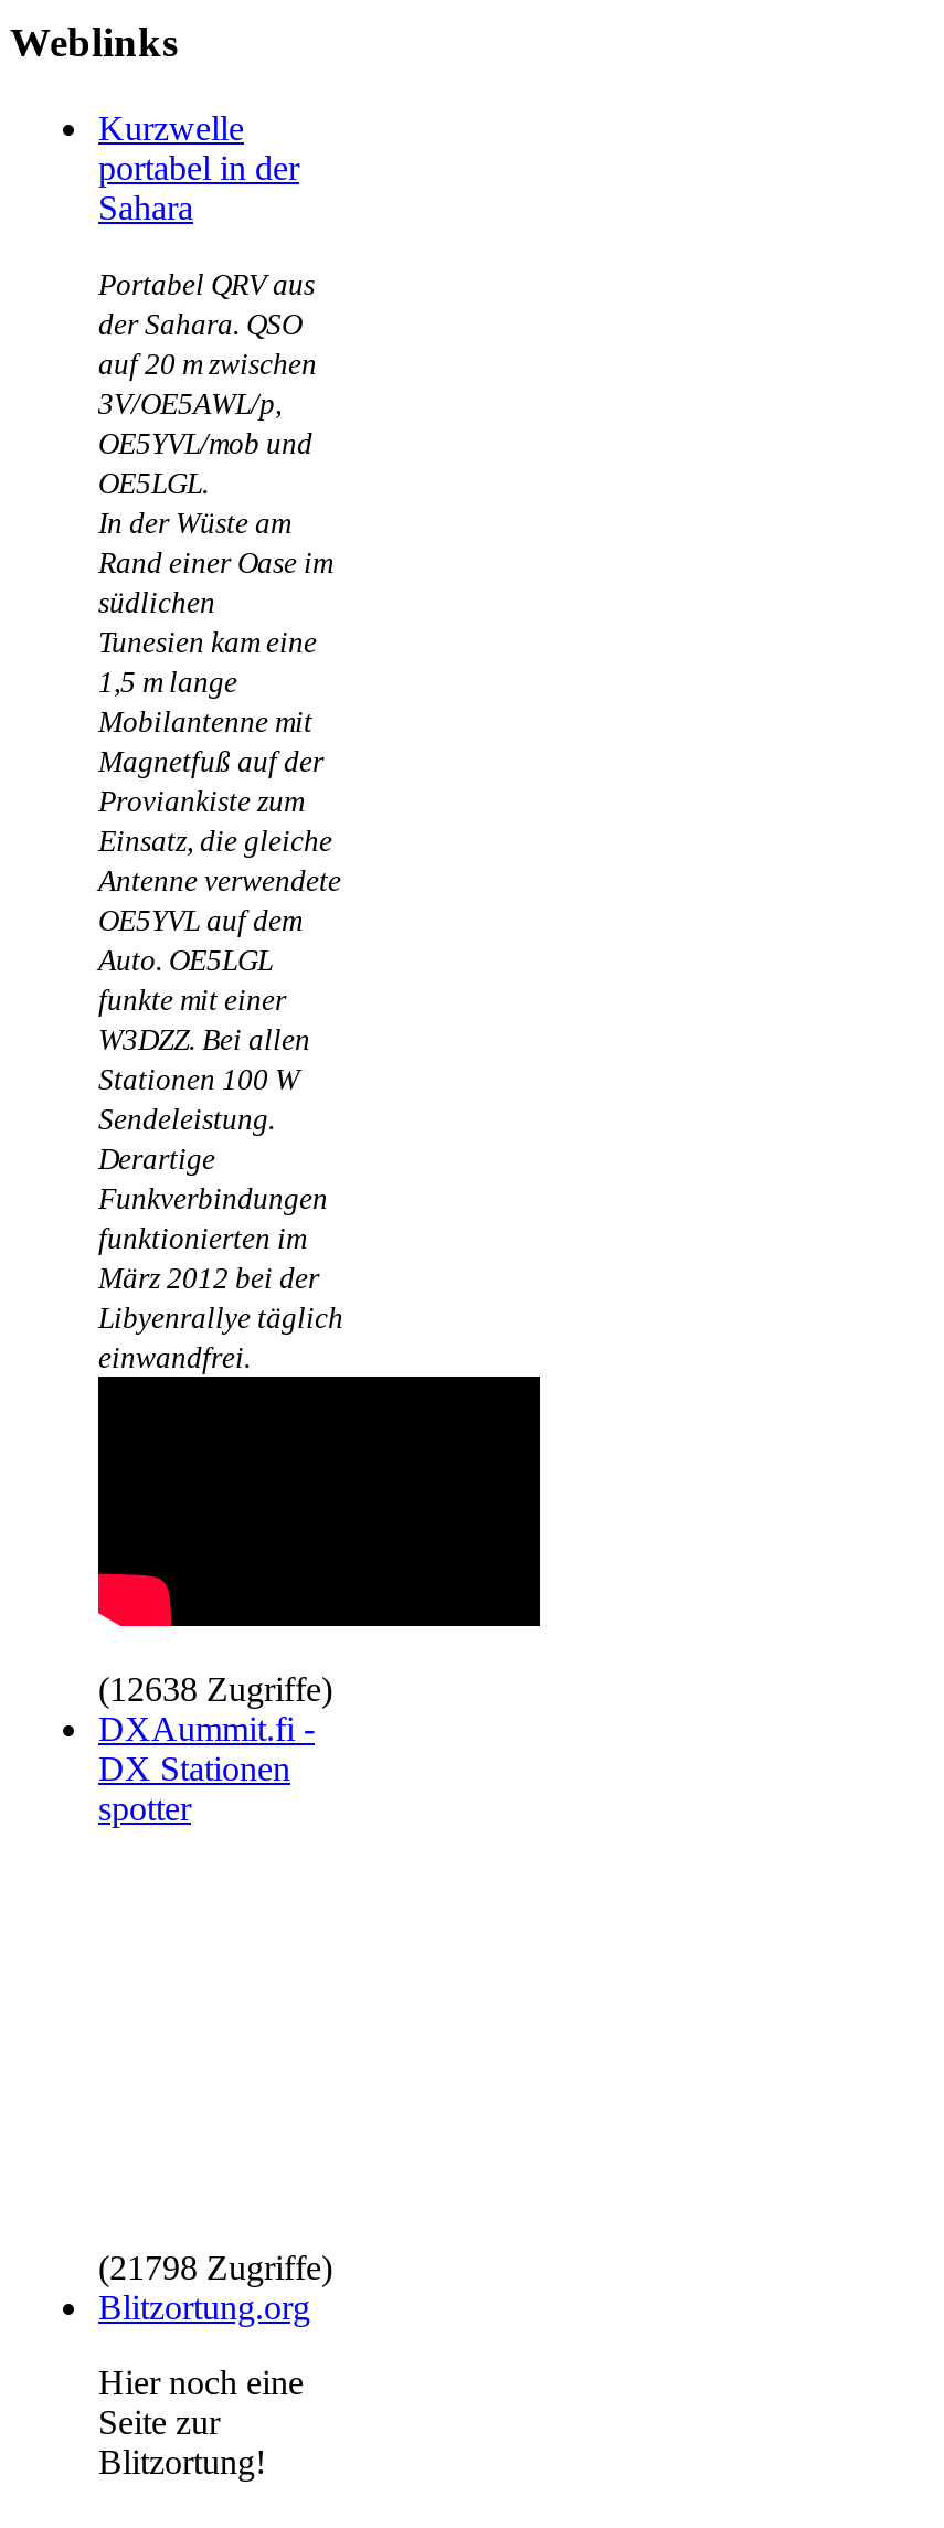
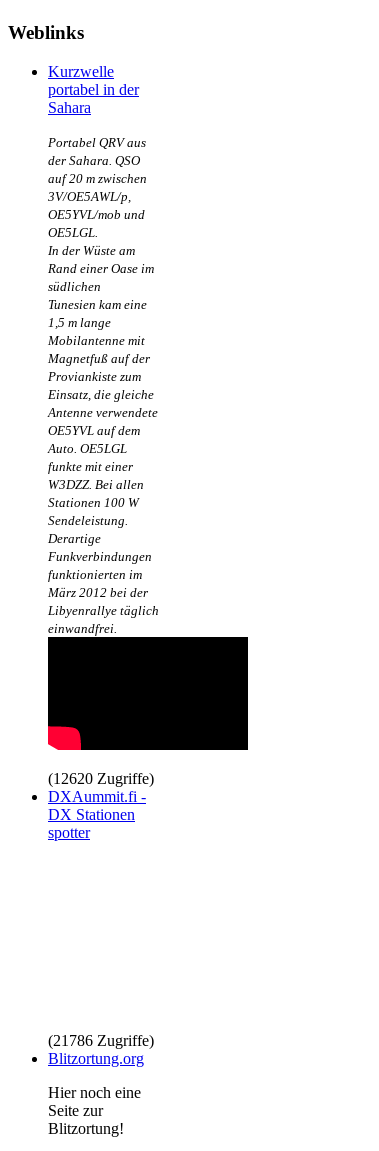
[98,1670,332,1707] (12638 Zugriffe) -> [48,770,154,787] (12620 Zugriffe)
[98,2248,332,2286] (21798 Zugriffe) -> [48,1032,154,1049] (21786 Zugriffe)

